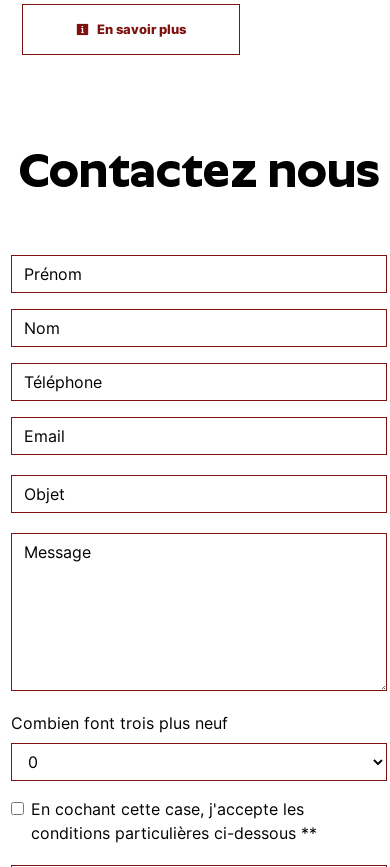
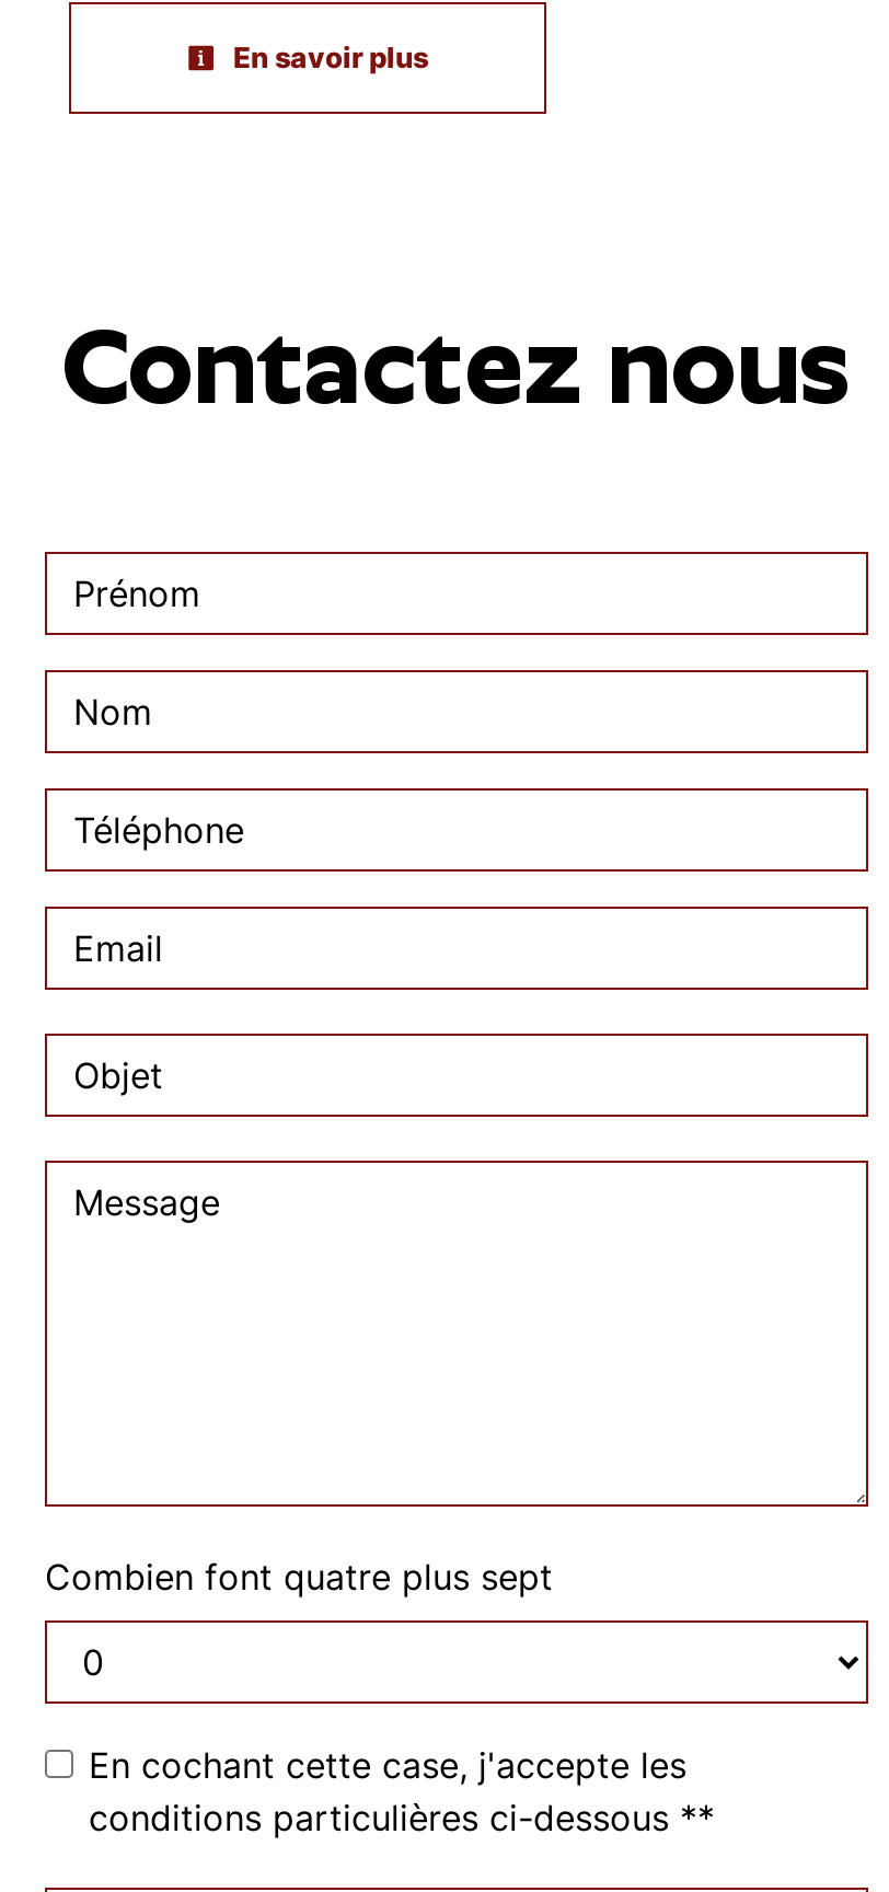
[11,713,228,733] Combien font trois plus neuf -> [45,1554,553,1598] Combien font quatre plus sept

